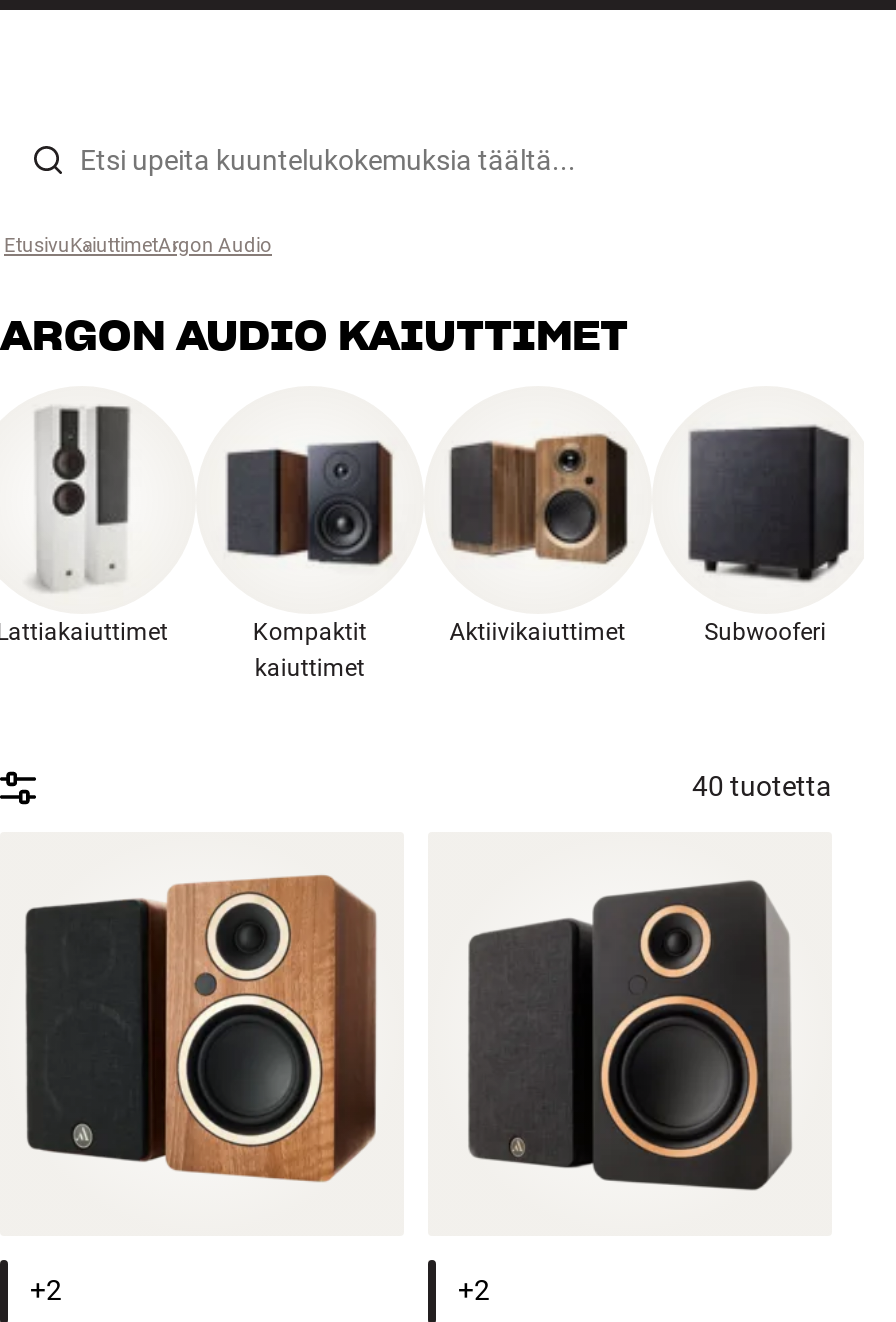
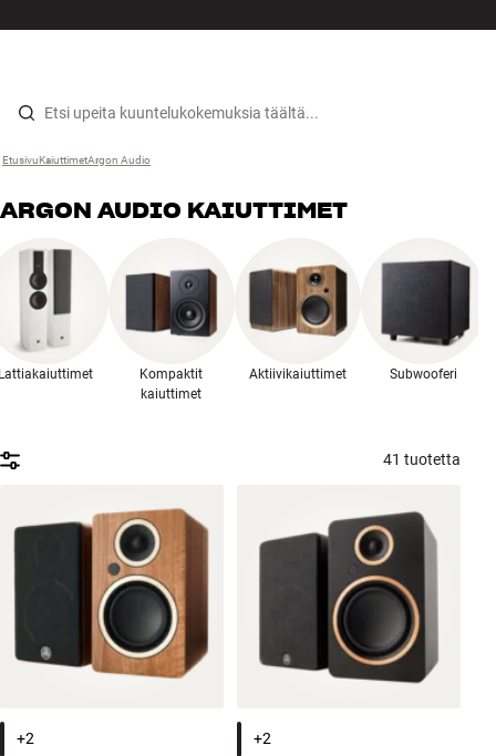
[692,770,832,802] 40 tuotetta -> [383,450,461,468] 41 tuotetta

